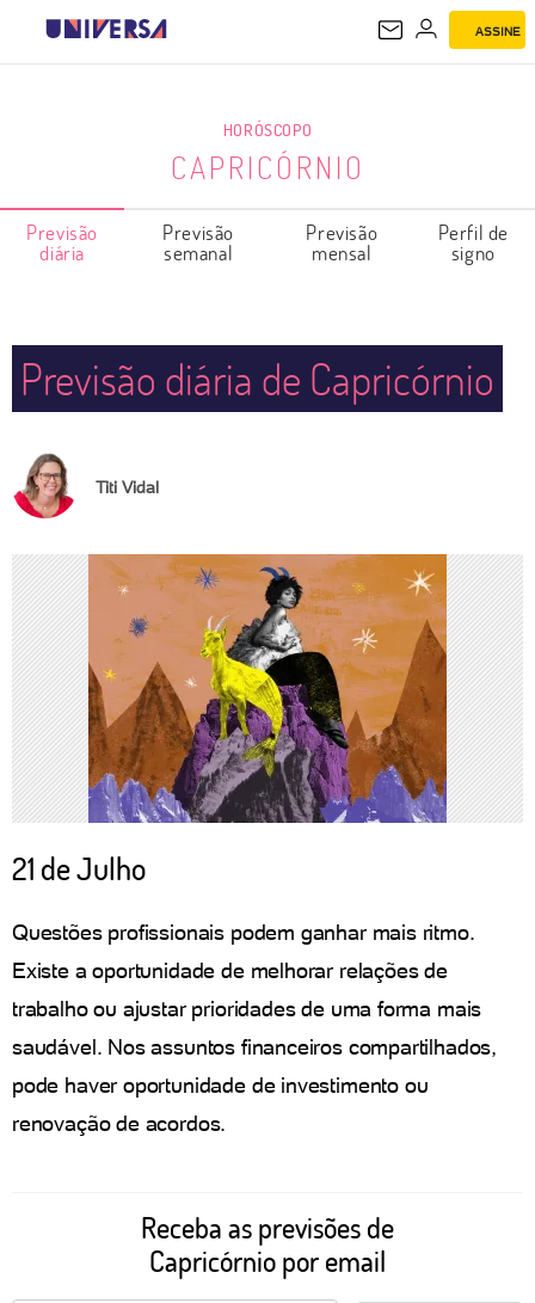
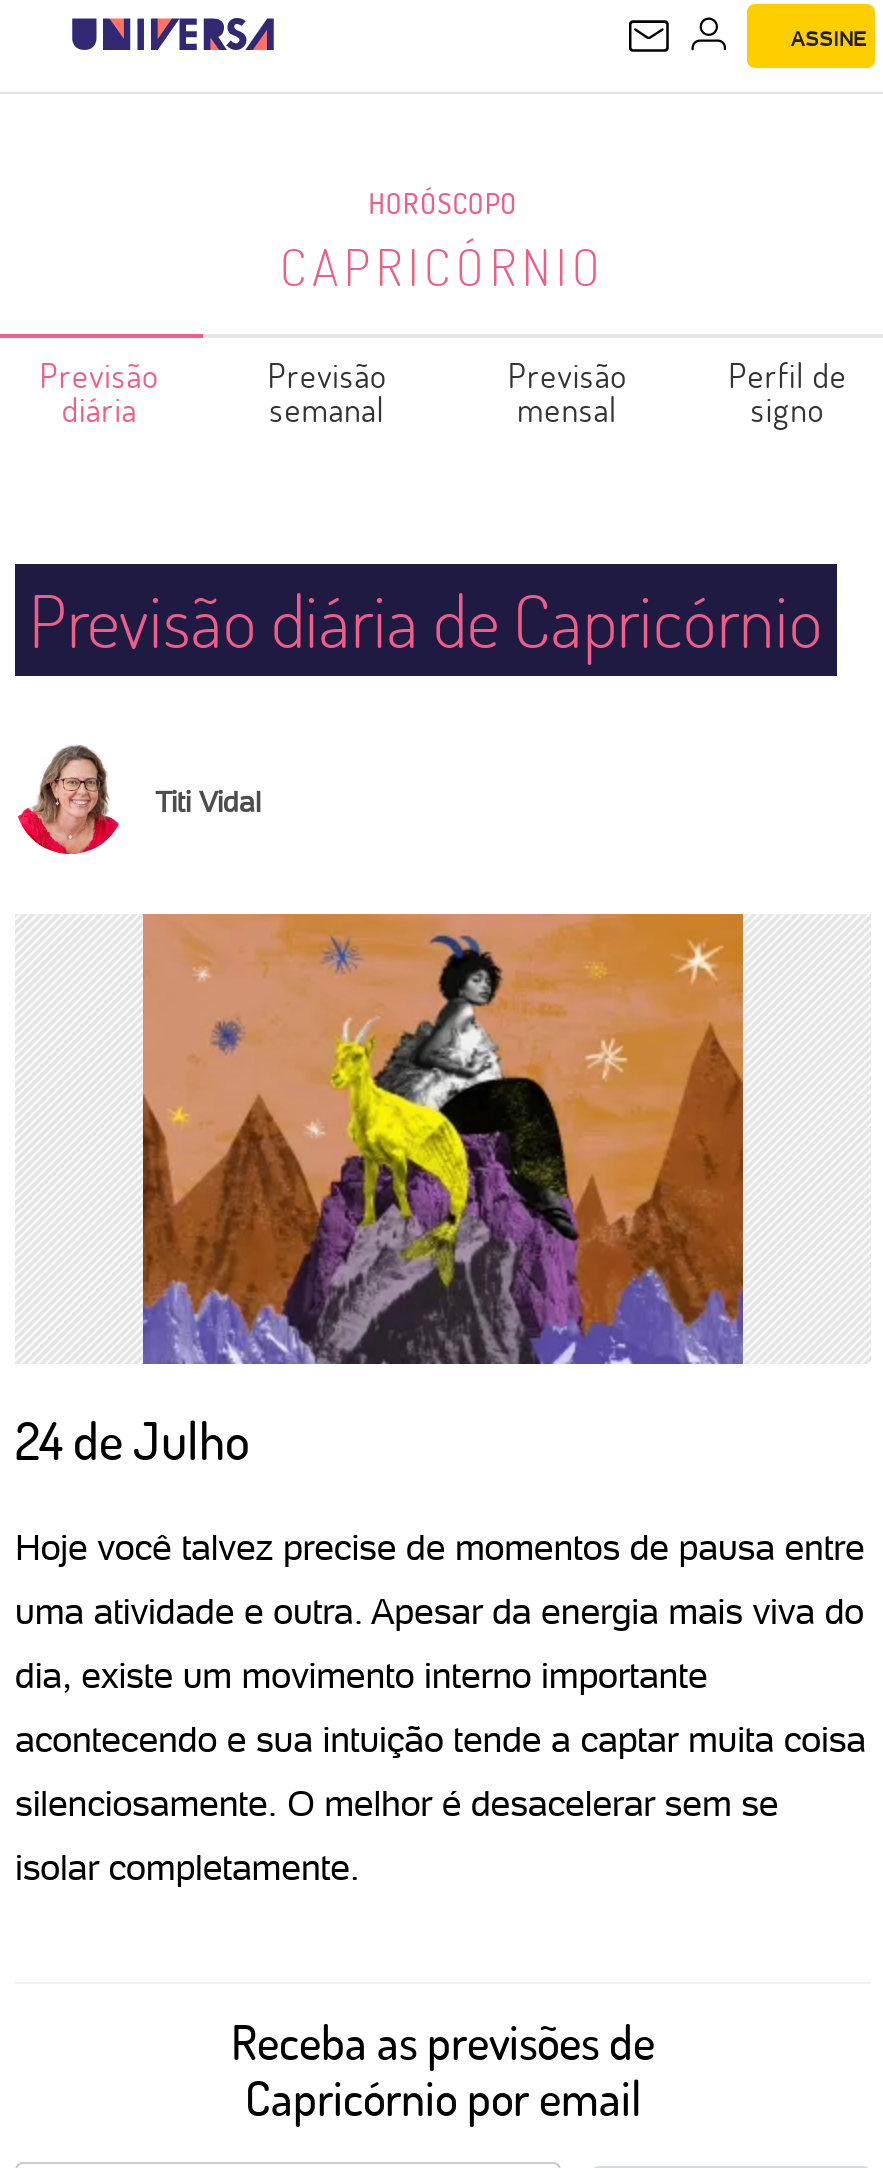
[12,848,146,889] 21 de Julho -> [15,1406,249,1474] 24 de Julho
[12,920,475,945] Questões profissionais podem ganhar mais ritmo. -> [15,1526,865,1568] Hoje você talvez precise de momentos de pausa entre
[12,958,448,983] Existe a oportunidade de melhorar relações de -> [15,1590,864,1632] uma atividade e outra. Apesar da energia mais viva do
[12,996,481,1021] trabalho ou ajustar prioridades de uma forma mais -> [15,1654,708,1696] dia, existe um movimento interno importante
[12,1034,497,1059] saudável. Nos assuntos financeiros compartilhados, -> [15,1718,866,1760] acontecendo e sua intuição tende a captar muita coisa
[12,1072,428,1098] pode haver oportunidade de investimento ou -> [15,1782,778,1824] silenciosamente. O melhor é desacelerar sem se
[12,1111,226,1136] renovação de acordos. -> [15,1846,359,1888] isolar completamente.

